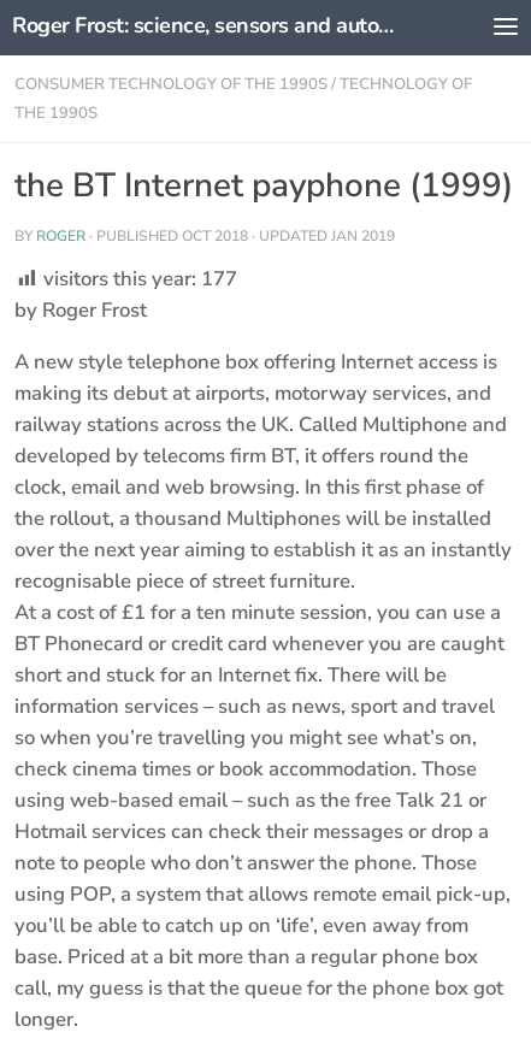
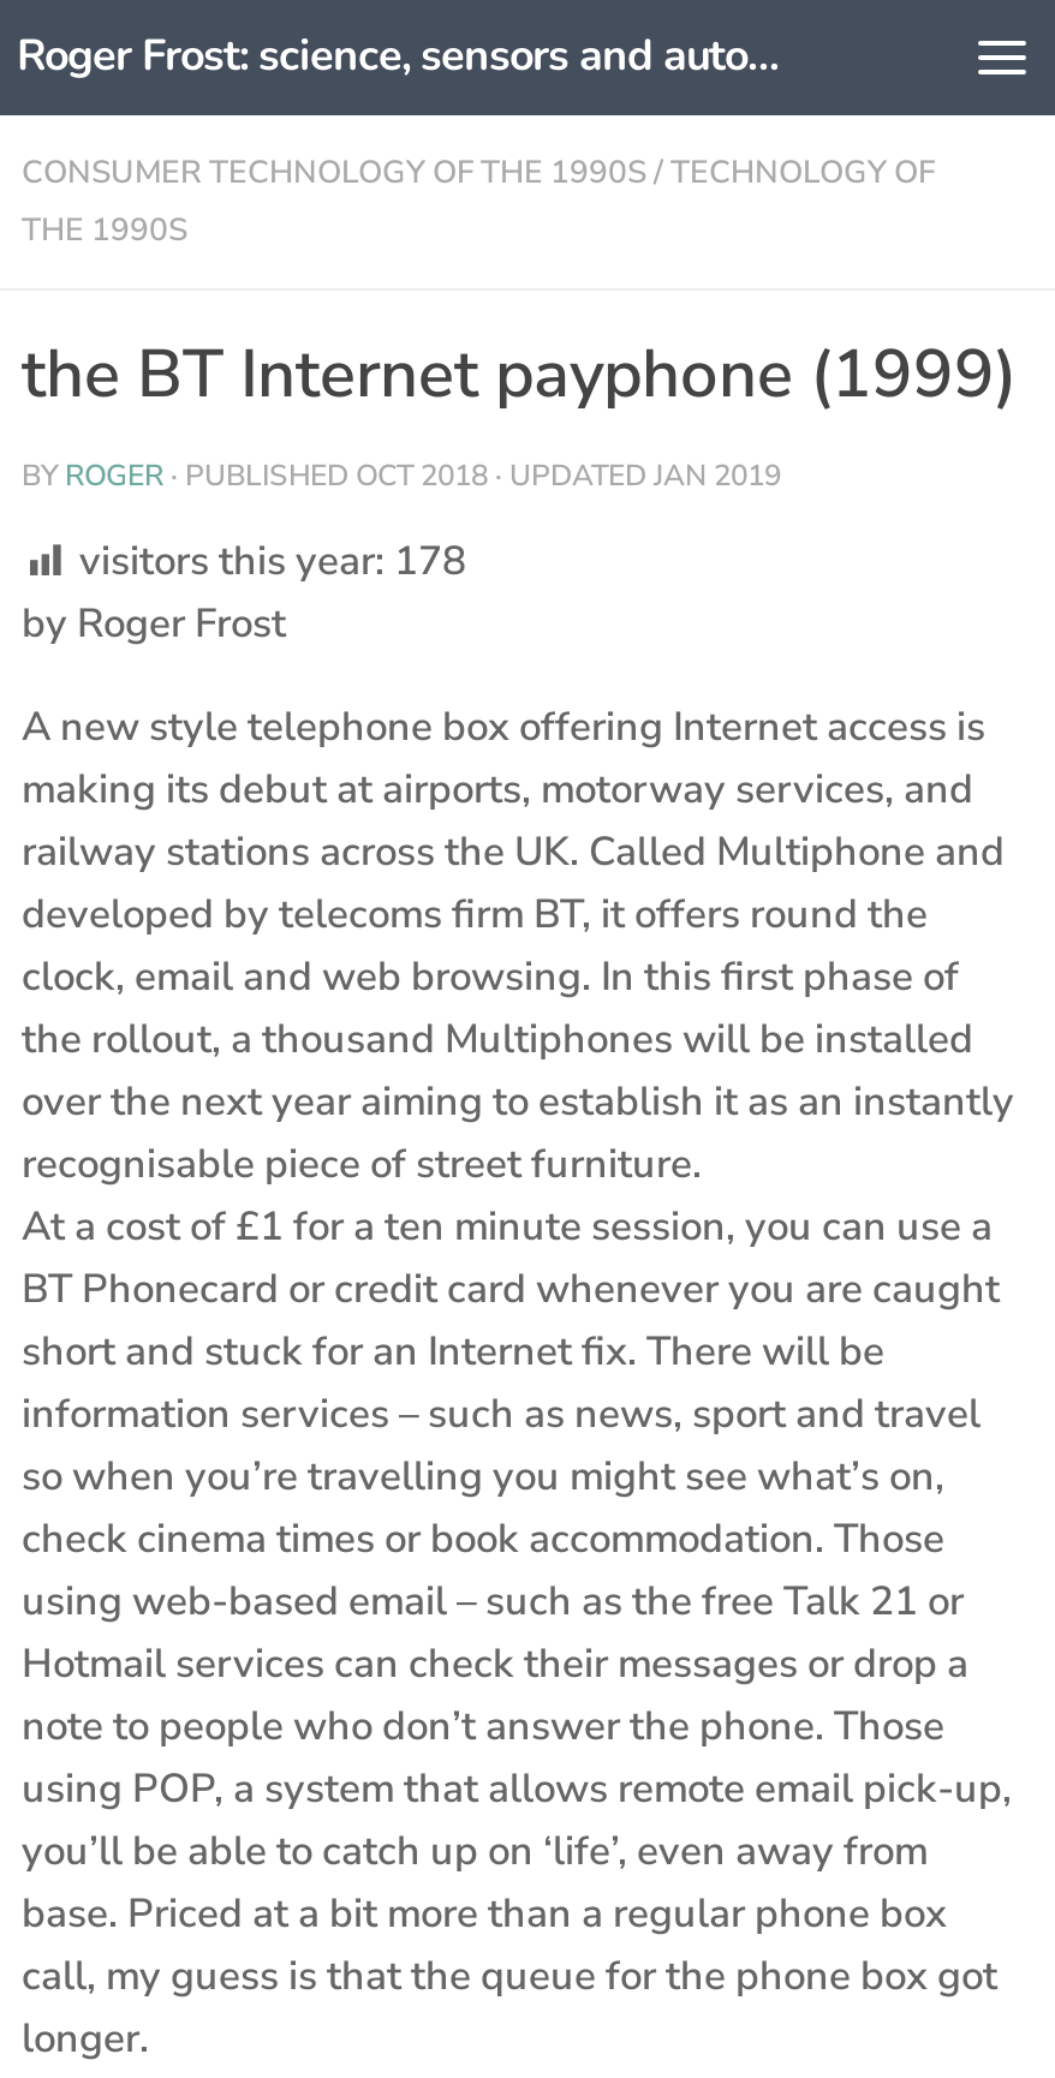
[43,265,237,293] visitors this year: 177 -> [79,534,466,589] visitors this year: 178

